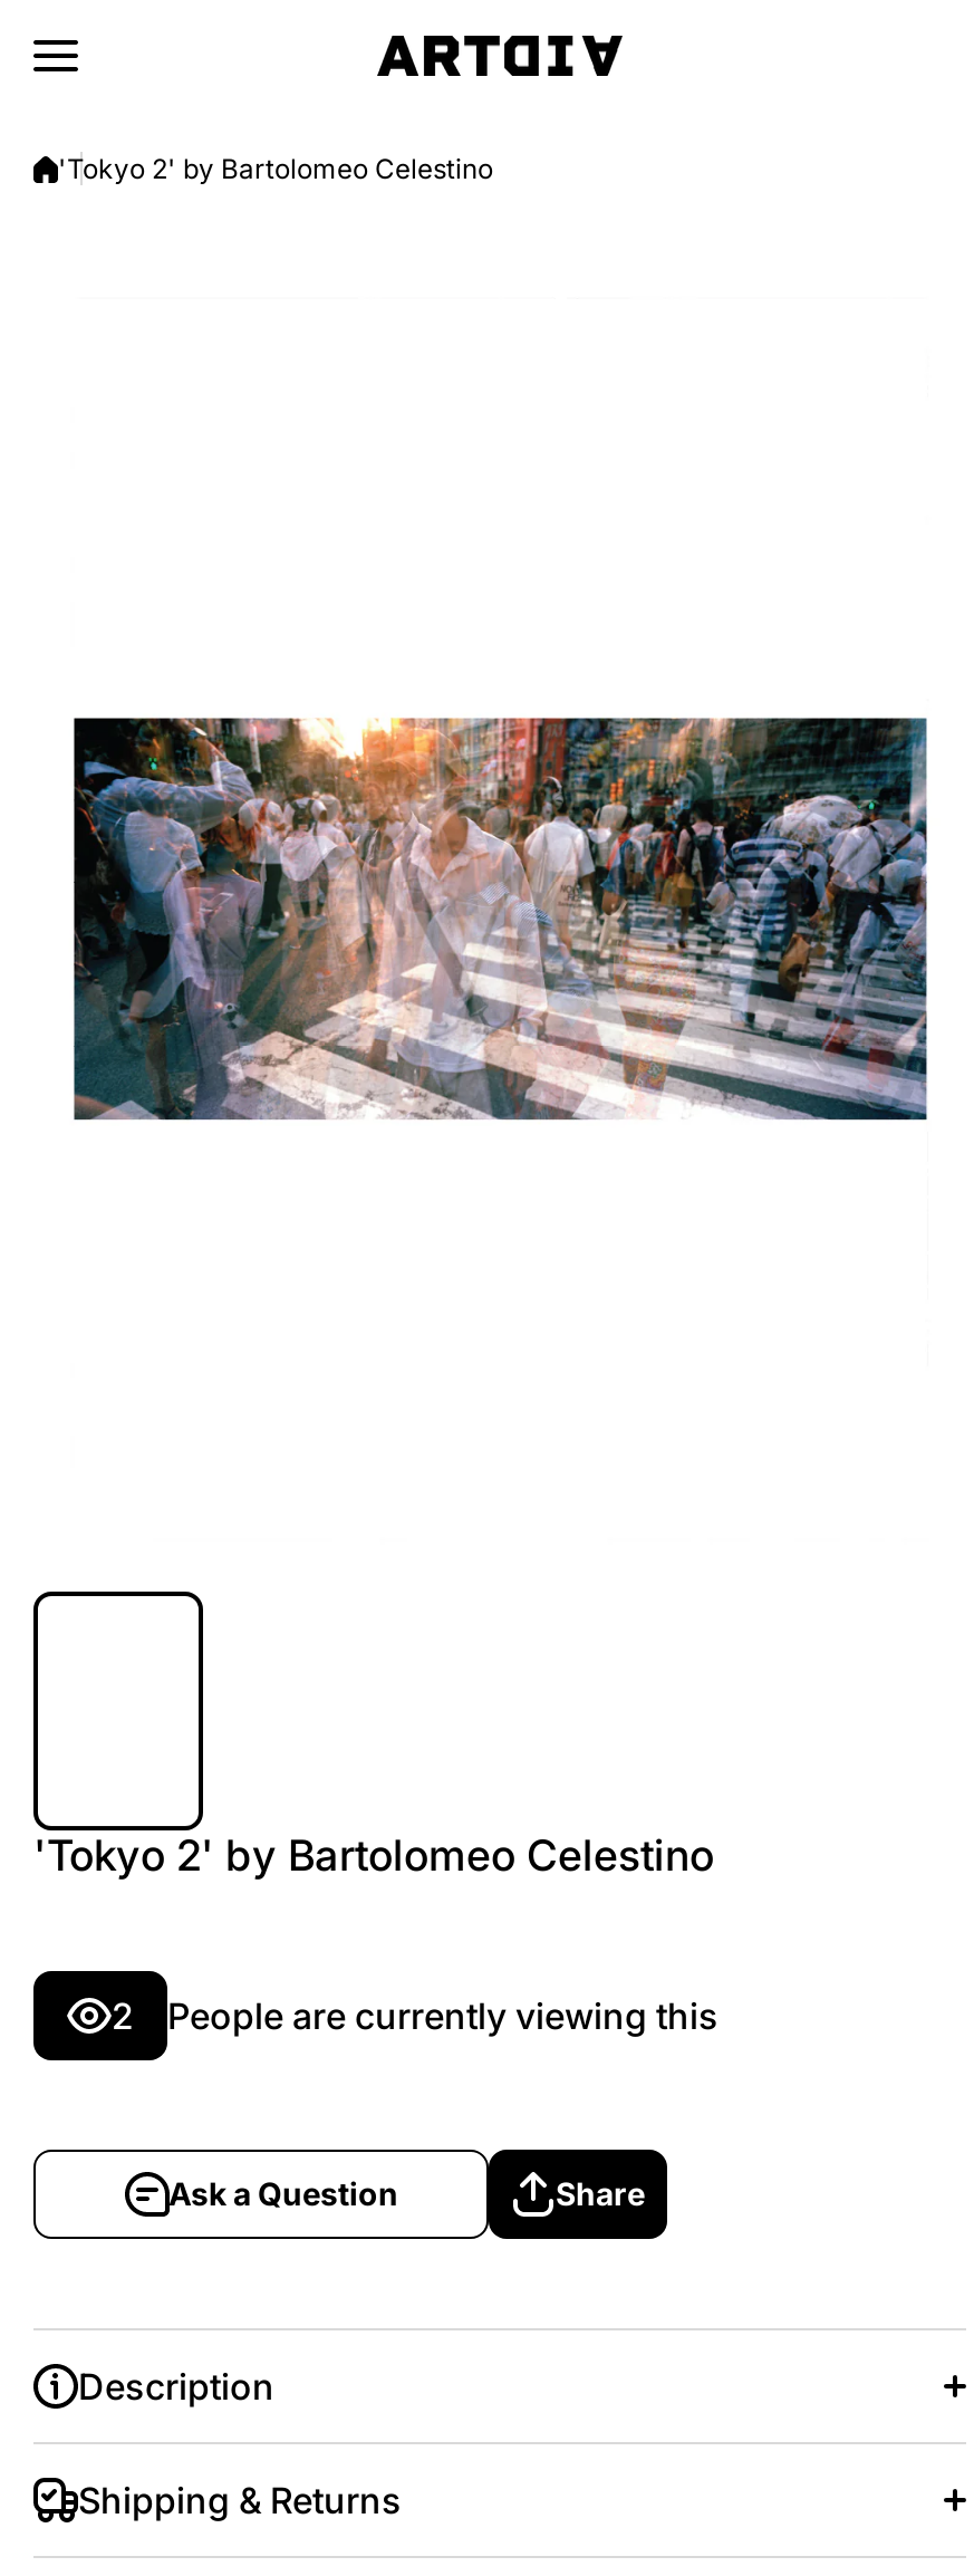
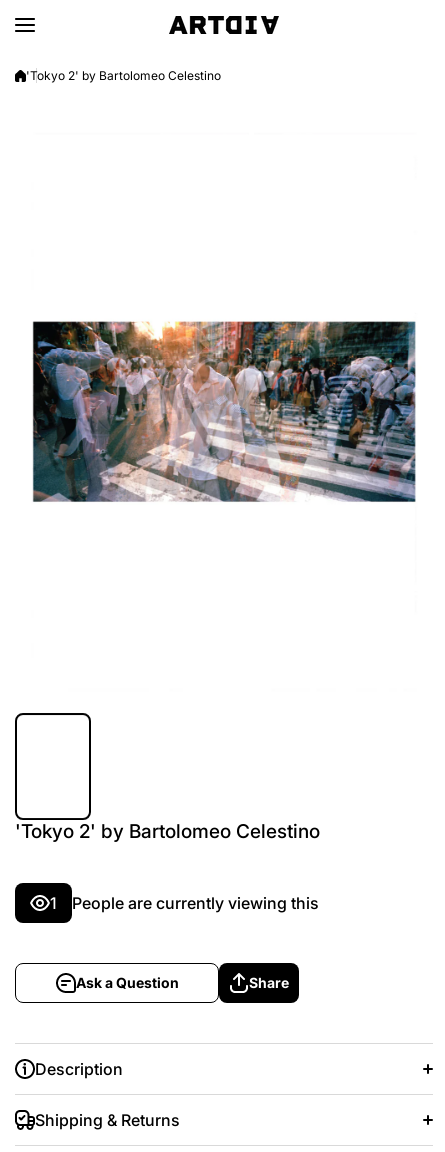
[112,1993,719,2038] 2 People are currently viewing this -> [50,893,319,913] 1 People are currently viewing this

